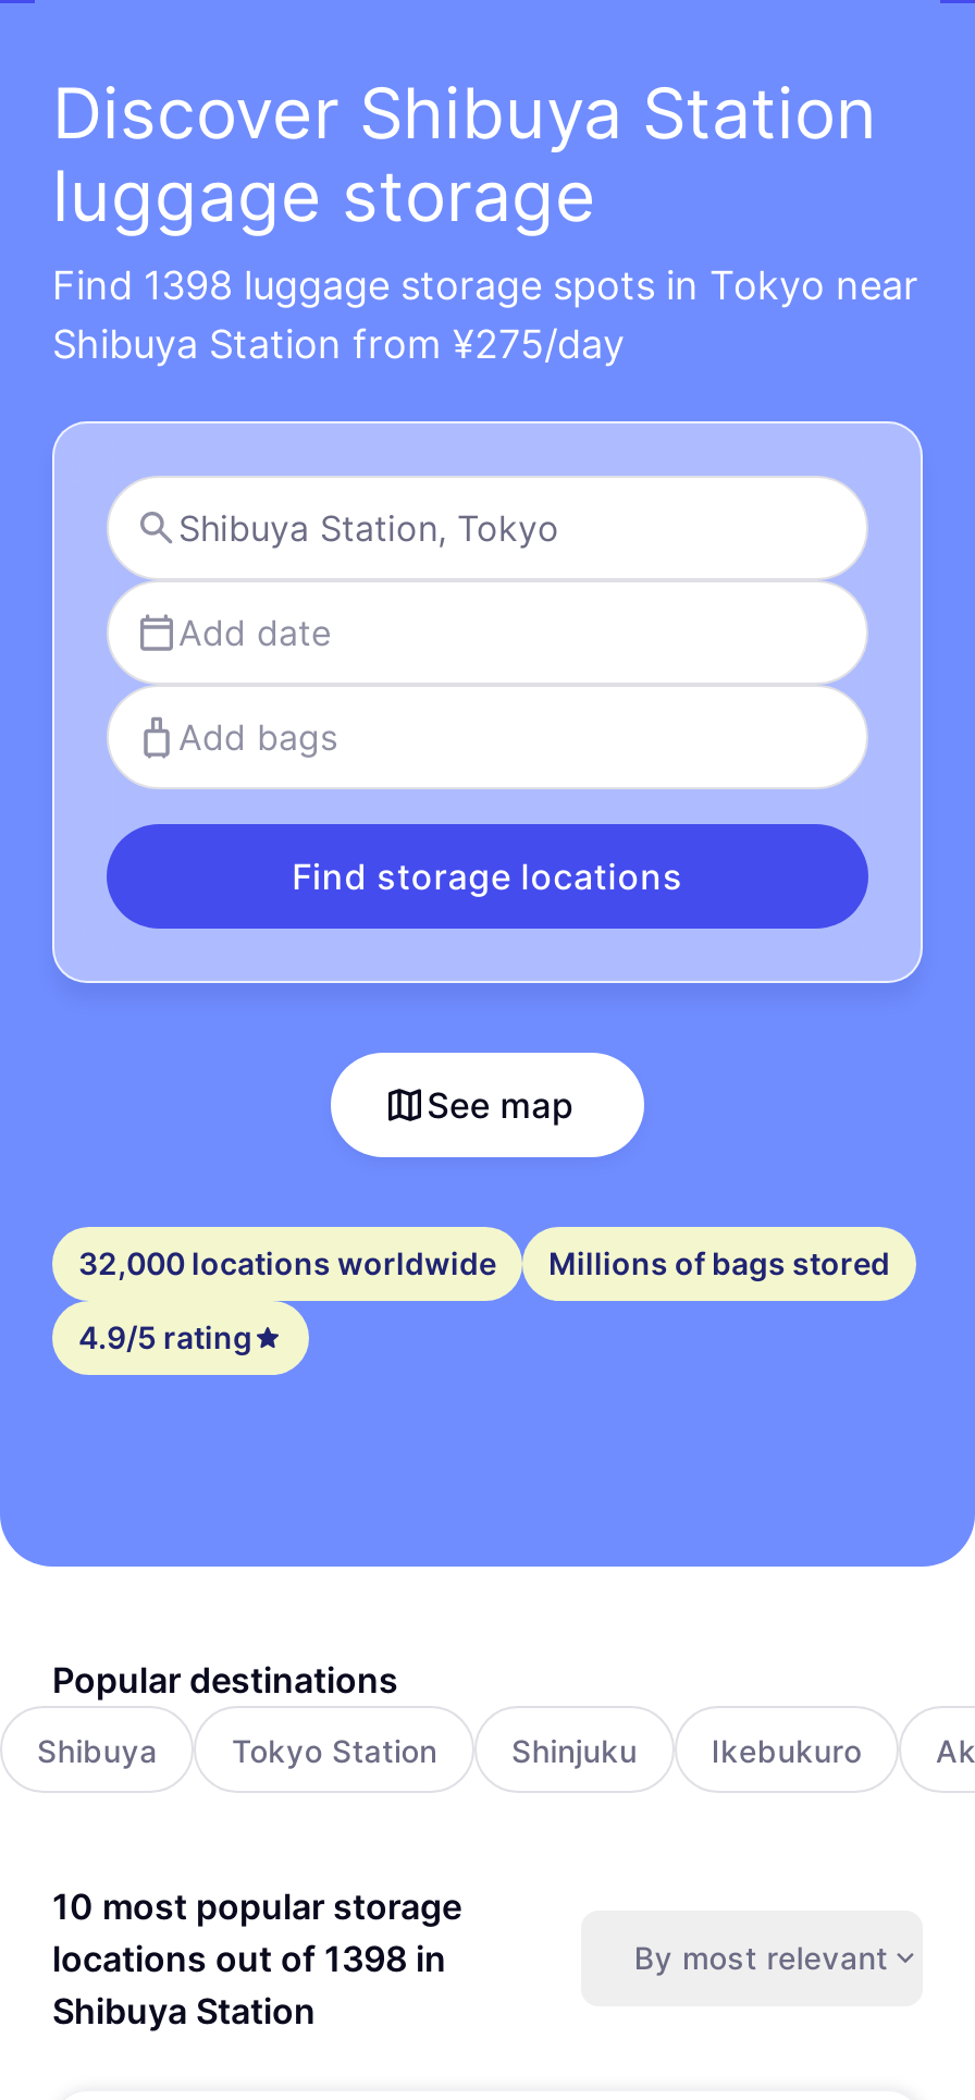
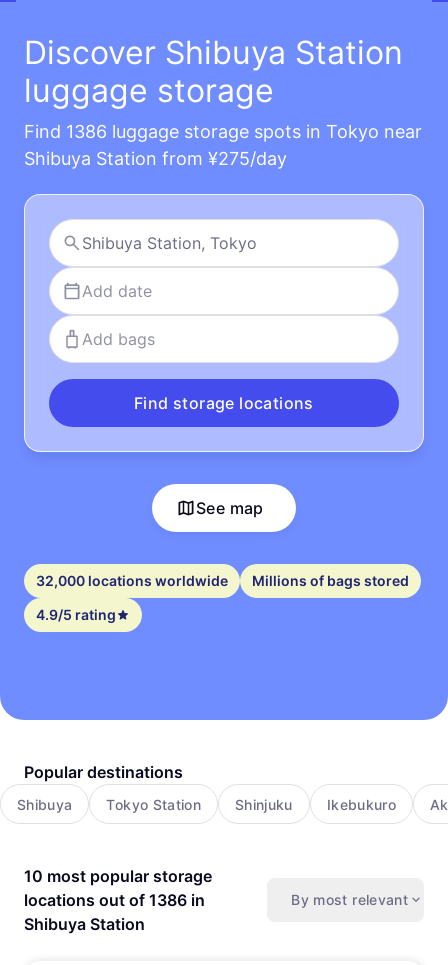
[52,262,918,308] Find 1398 luggage storage spots in Tokyo near -> [24,121,422,142] Find 1386 luggage storage spots in Tokyo near
[52,1937,446,1980] locations out of 1398 in -> [24,890,205,910] locations out of 1386 in

